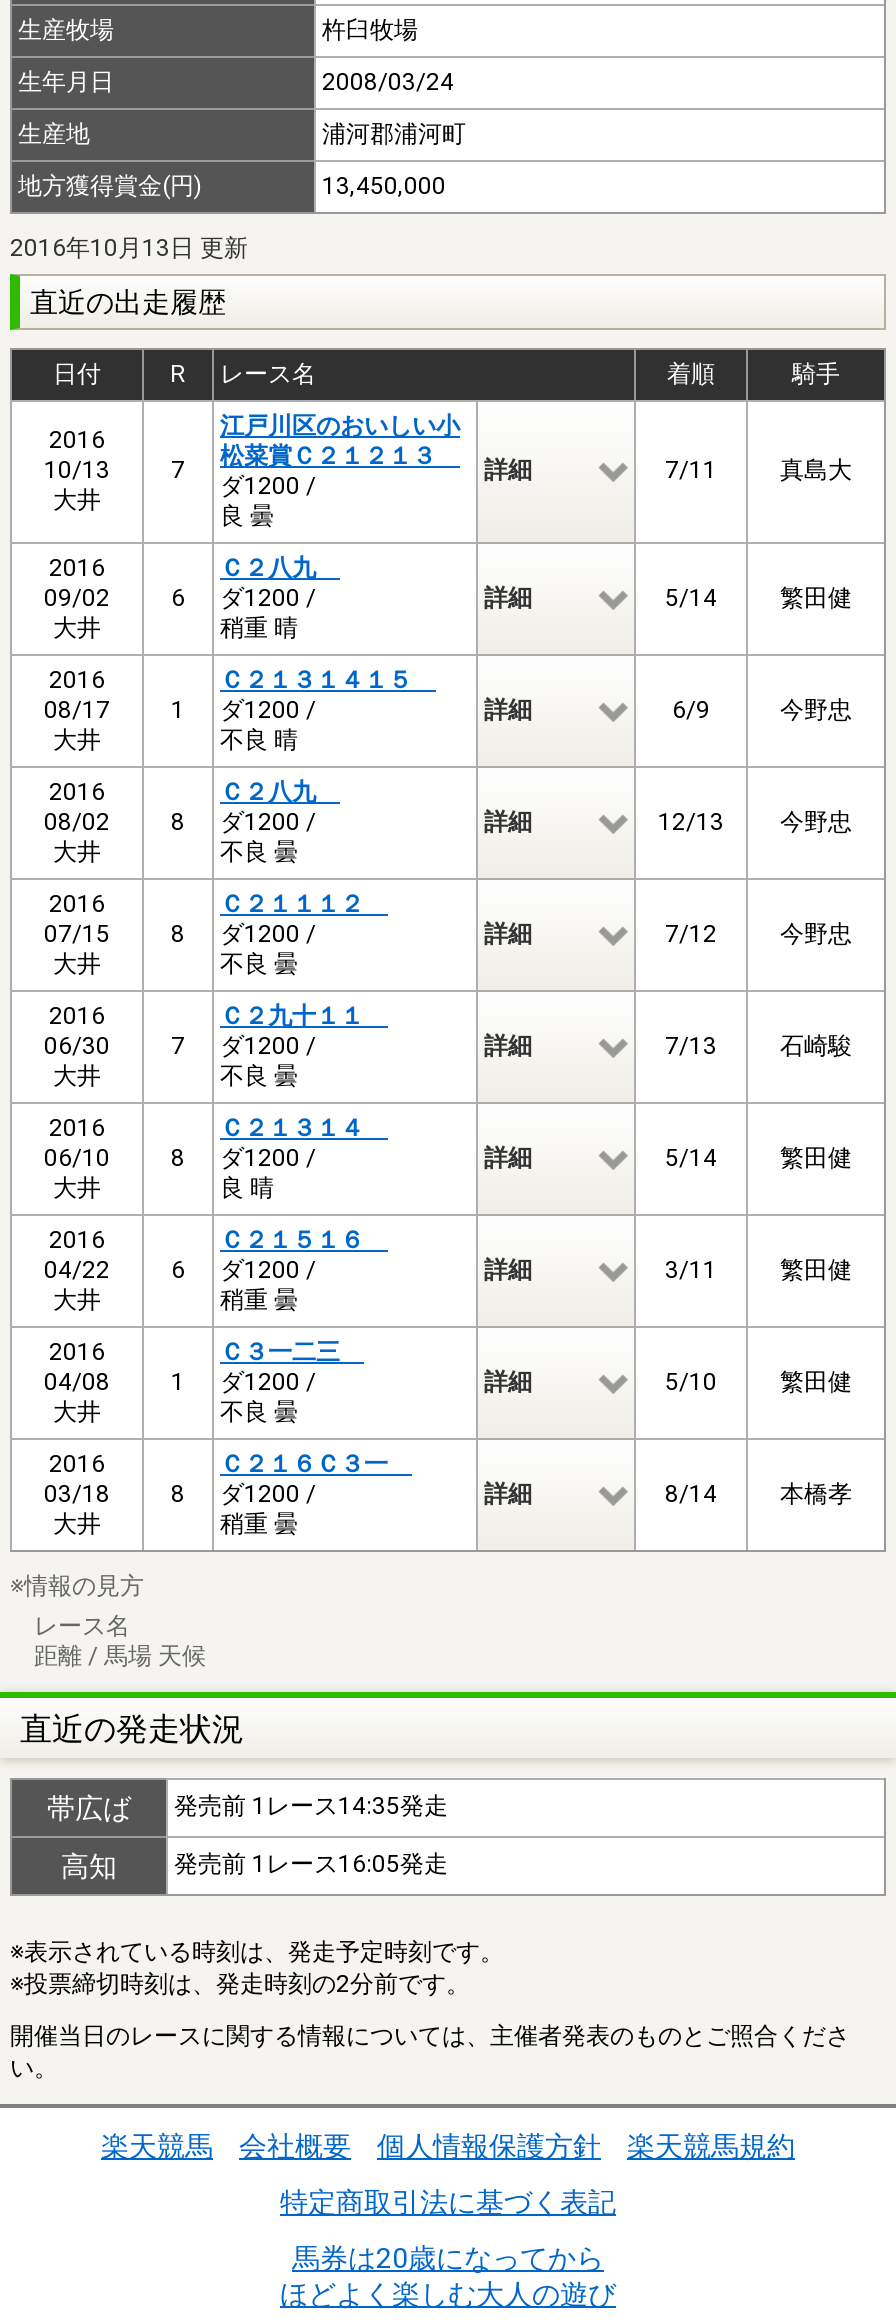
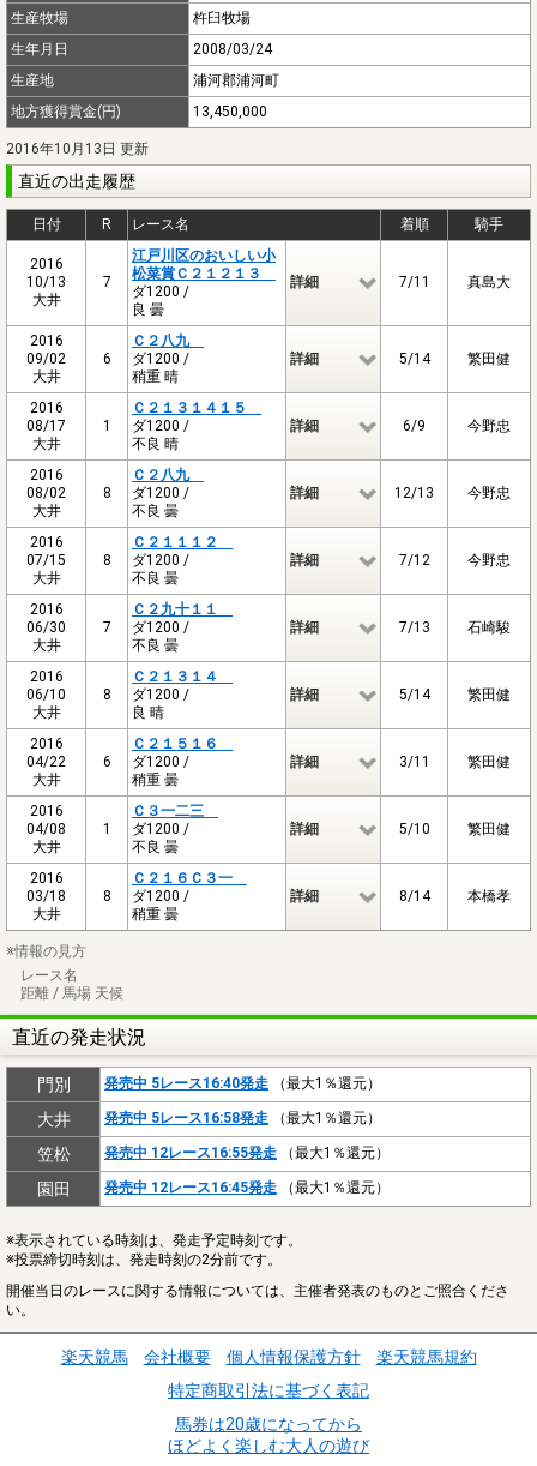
[47,1792,448,1882] 帯広ば | 発売前 1レース14:35発走 | 高知 | 発売前 1レース16:05発走 -> [37,1075,390,1198] 門別 | 発売中 5レース16:40発走（最大1％還元） | 大井 | 発売中 5レース16:58発走（最大1％還元） | 笠松 | 発売中 12レース16:55発走（最大1％還元） | 園田 | 発売中 12レース16:45発走（最大1％還元）

